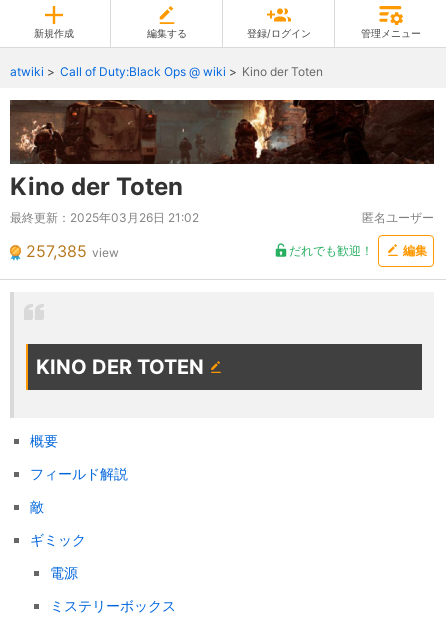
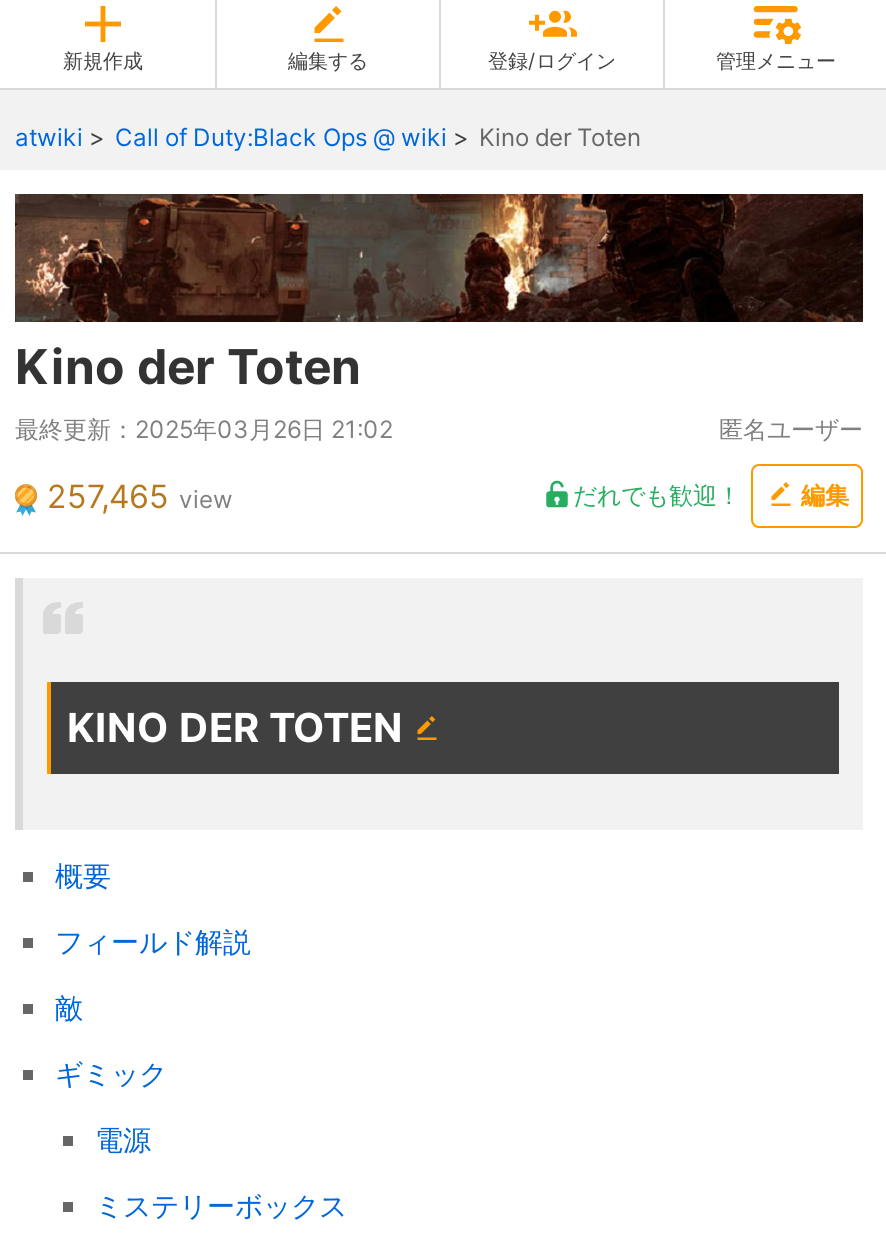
[26,241,119,261] 257,385 view -> [47,475,233,515] 257,465 view

